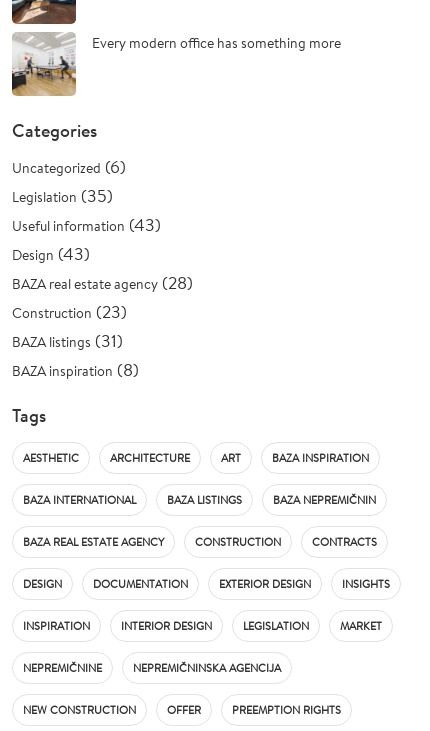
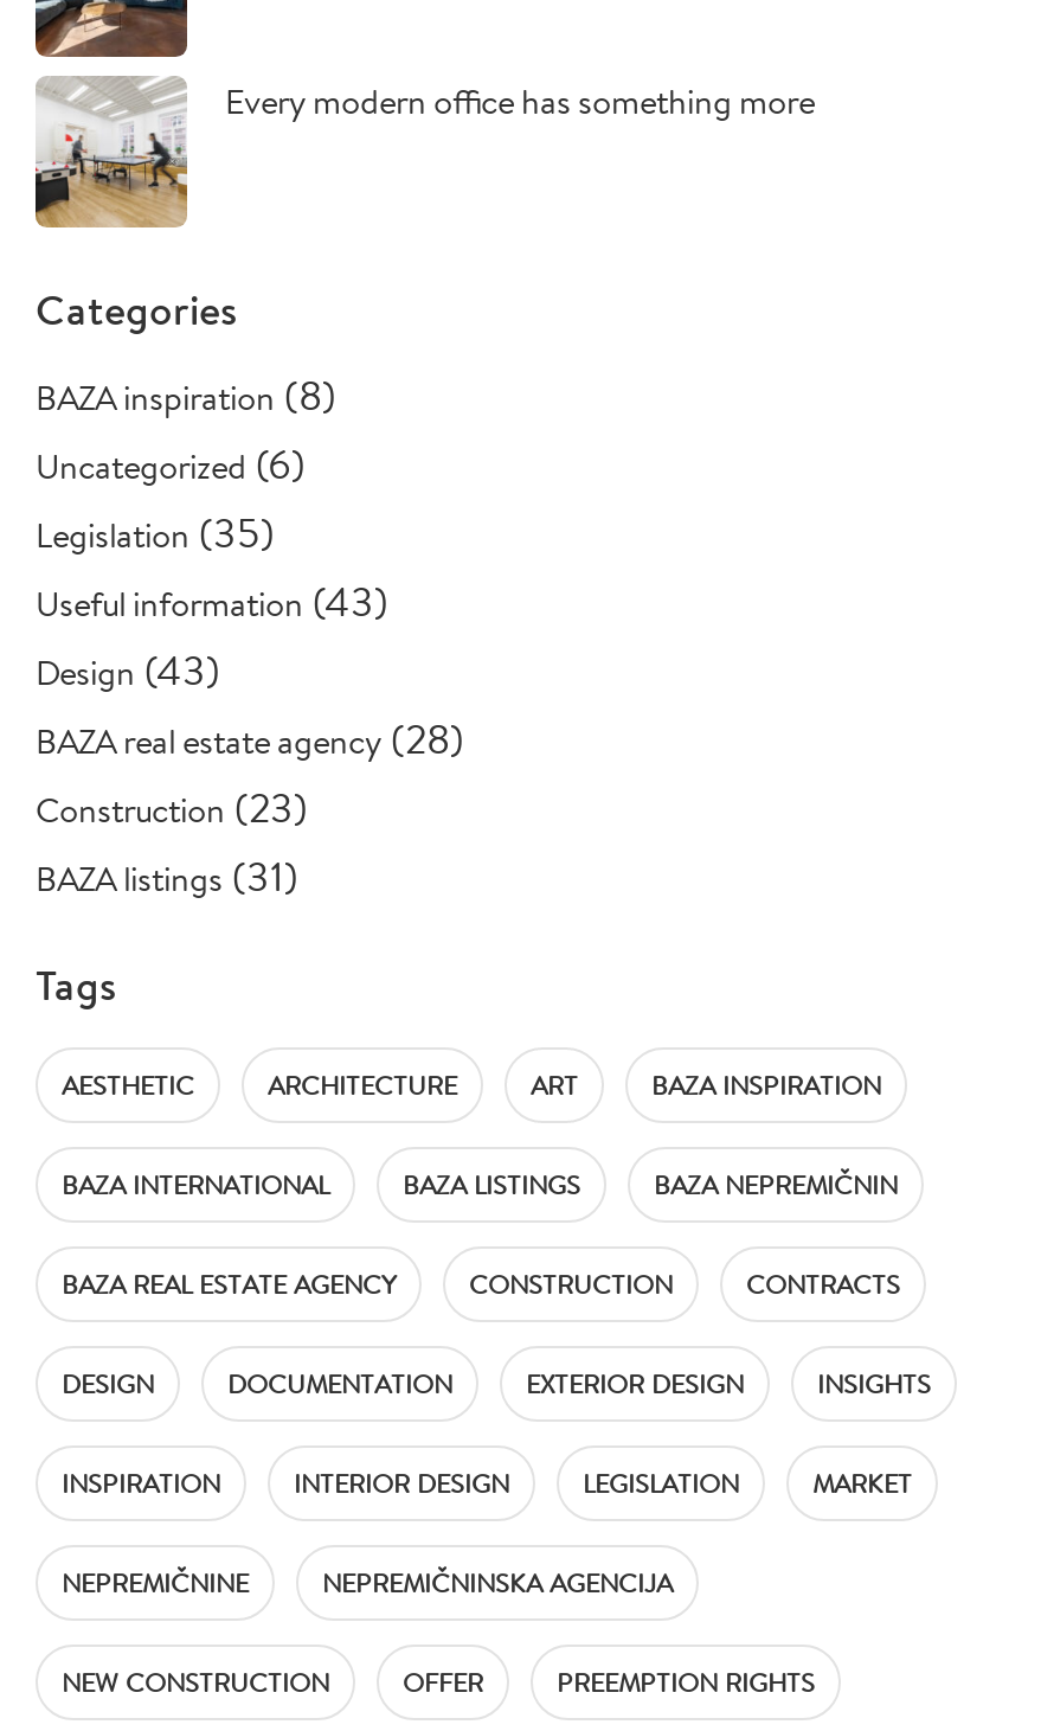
moved [12,154,193,353] -> [36,434,464,905]: Uncategorized (6) | Legislation (35) | Useful information (43) | Design (43) | BAZA real estate agency (28) | Construction (23) | BAZA listings (31)
moved [12,357,139,382] -> [36,365,336,424]: BAZA inspiration (8)

